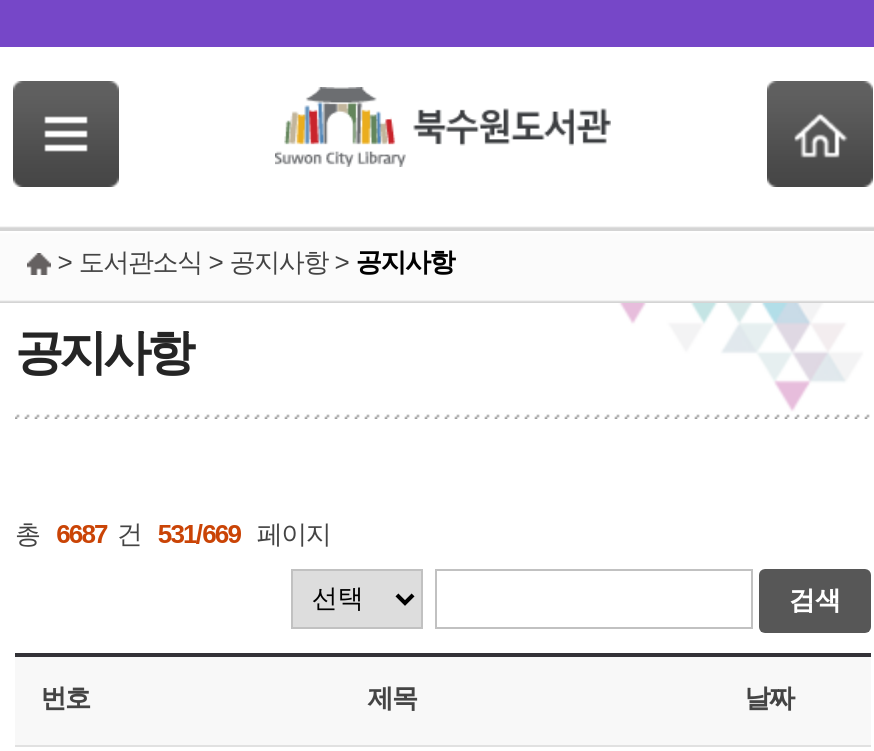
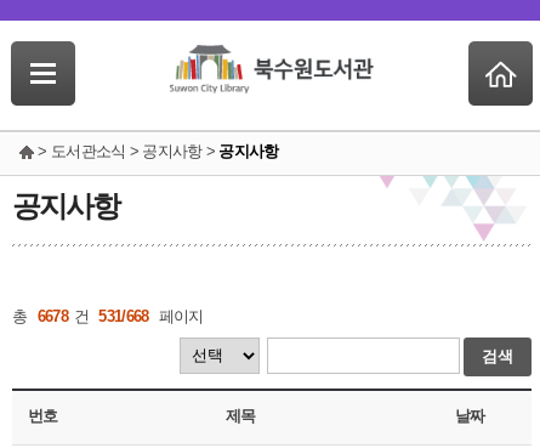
[15,519,330,549] 총 6687 건 531/669 페이지 -> [12,307,204,325] 총 6678 건 531/668 페이지

